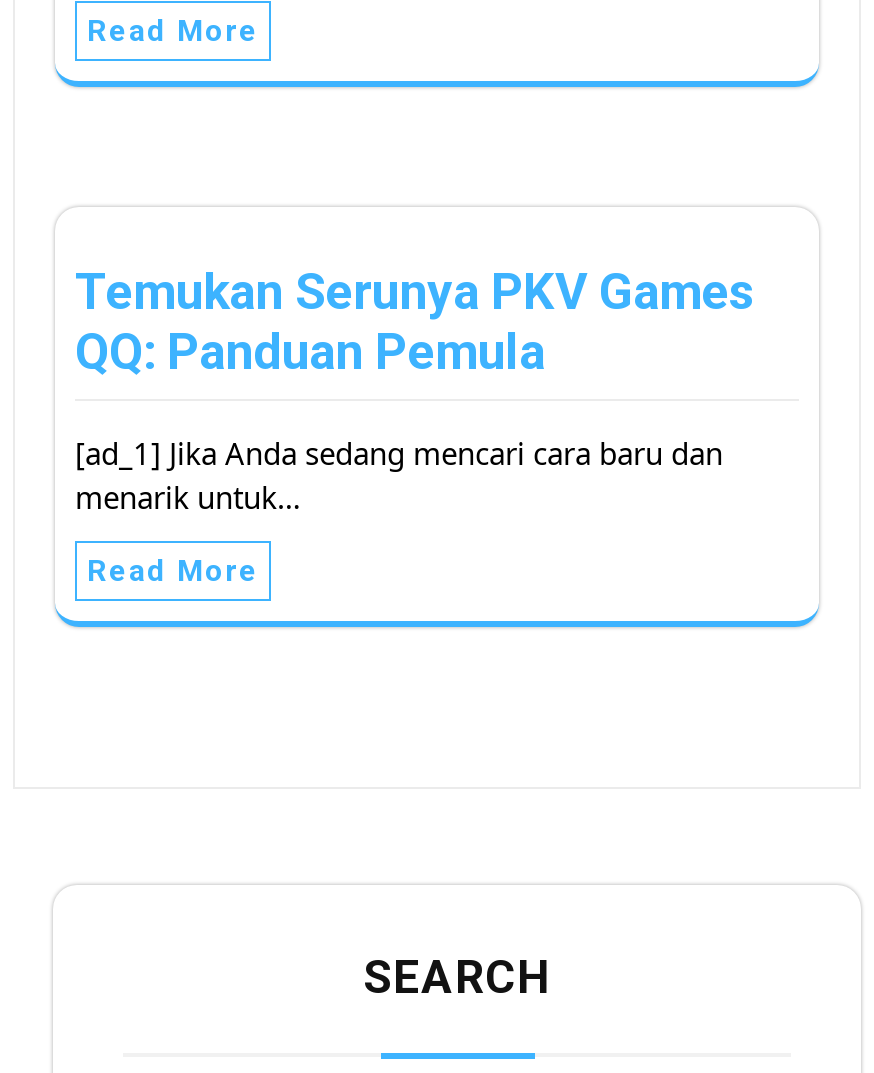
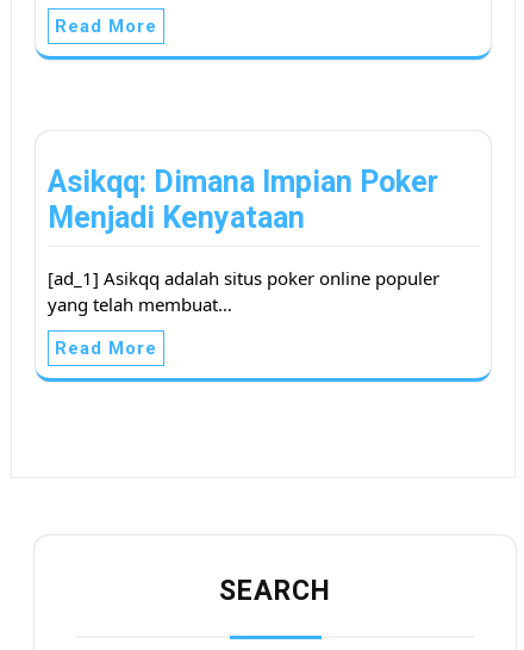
[75,262,755,380] Temukan Serunya PKV Games | QQ: Panduan Pemula -> [48,164,438,235] Asikqq: Dimana Impian Poker | Menjadi Kenyataan
[75,432,723,516] [ad_1] Jika Anda sedang mencari cara baru dan | menarik untuk… -> [48,266,439,316] [ad_1] Asikqq adalah situs poker online populer | yang telah membuat…

